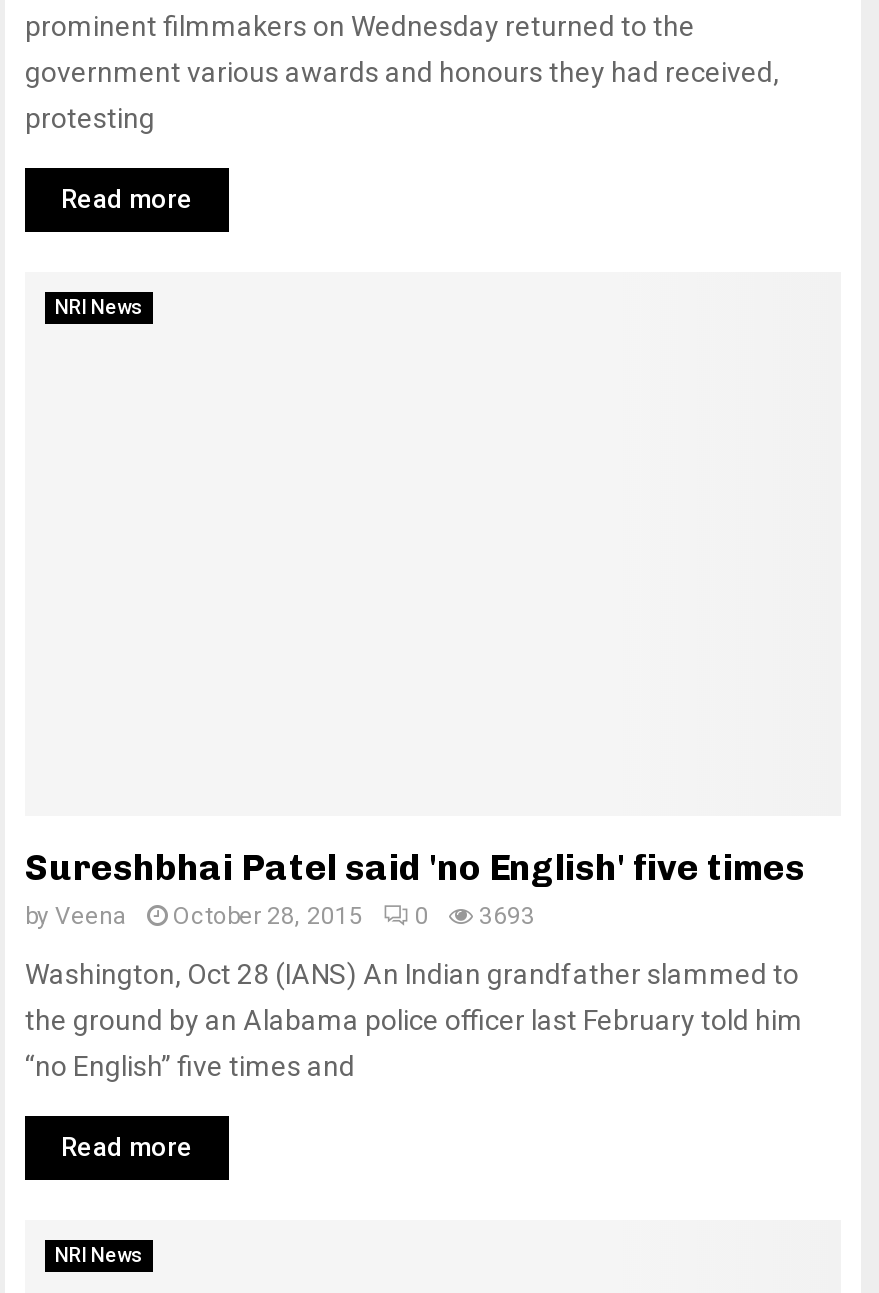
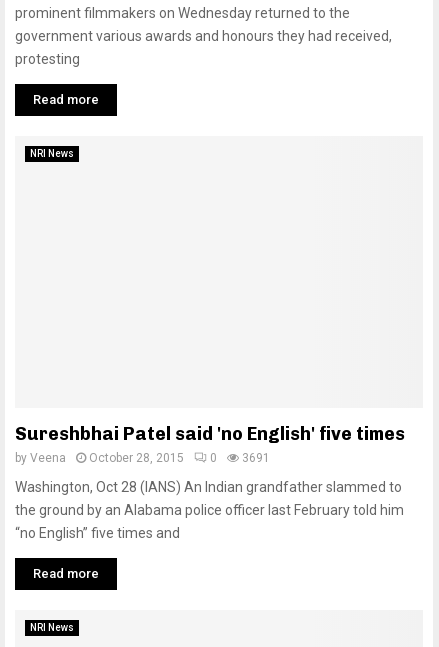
[25,902,535,930] by Veena October 28, 2015 0 3693 -> [15,451,270,465] by Veena October 28, 2015 0 3691

